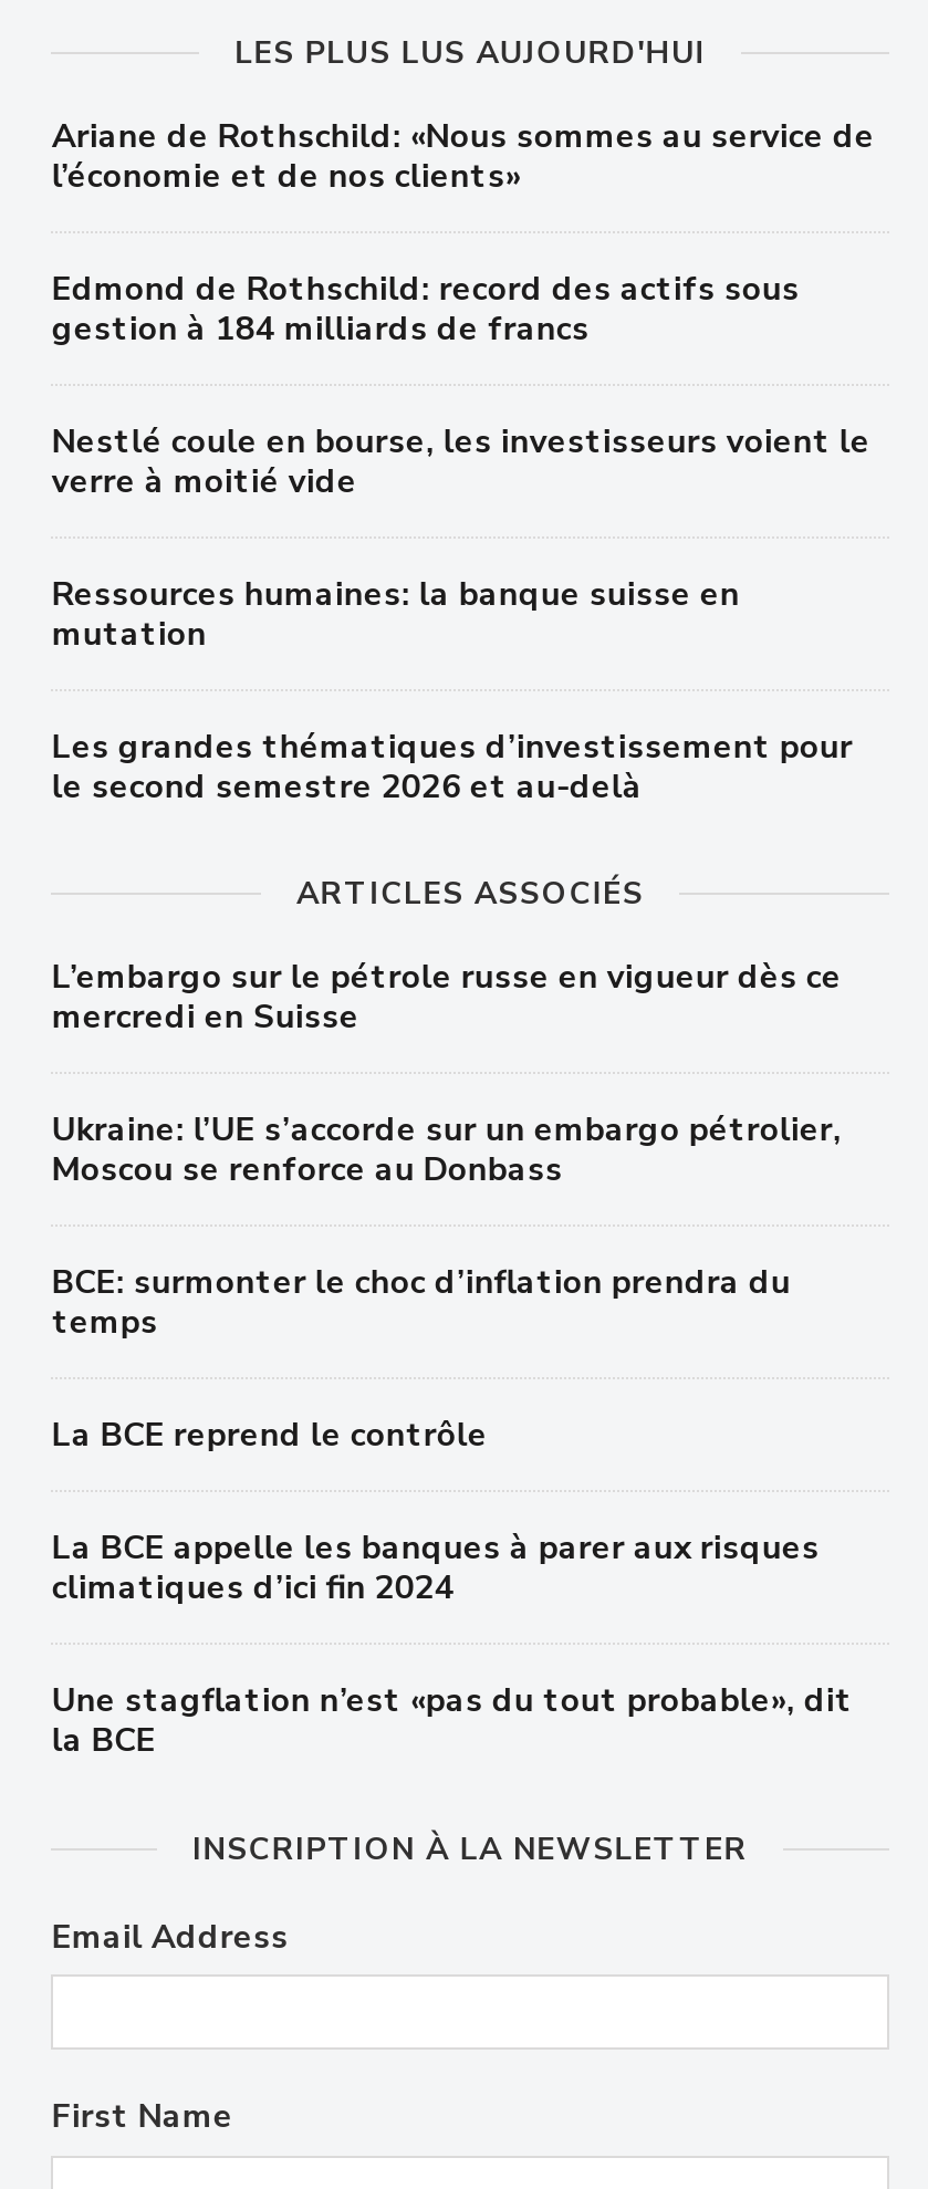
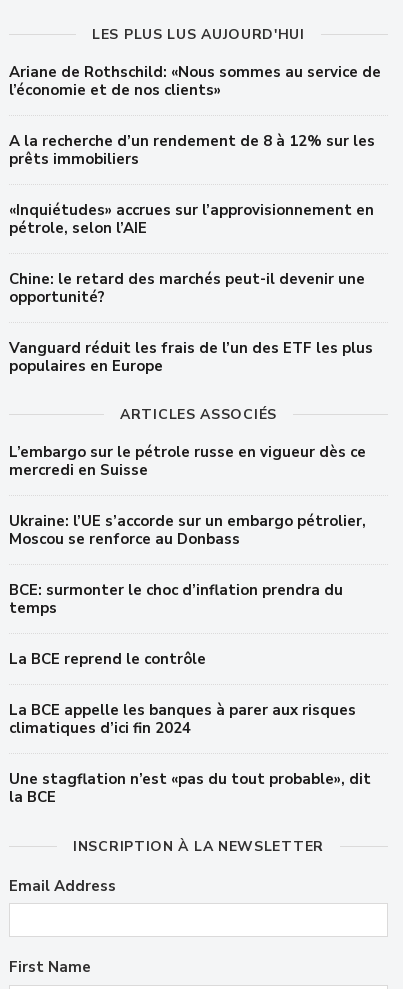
[52,266,799,350] Edmond de Rothschild: record des actifs sous | gestion à 184 milliards de francs -> [9,131,375,169] A la recherche d’un rendement de 8 à 12% sur les | prêts immobiliers
[52,418,870,502] Nestlé coule en bourse, les investisseurs voient le | verre à moitié vide -> [9,200,374,238] «Inquiétudes» accrues sur l’approvisionnement en | pétrole, selon l’AIE
[52,571,740,655] Ressources humaines: la banque suisse en | mutation -> [9,269,365,307] Chine: le retard des marchés peut-il devenir une | opportunité?
[52,724,853,808] Les grandes thématiques d’investissement pour | le second semestre 2026 et au-delà -> [9,338,373,376] Vanguard réduit les frais de l’un des ETF les plus | populaires en Europe

